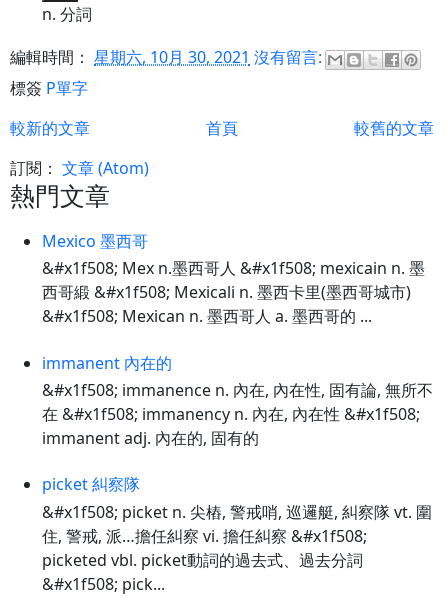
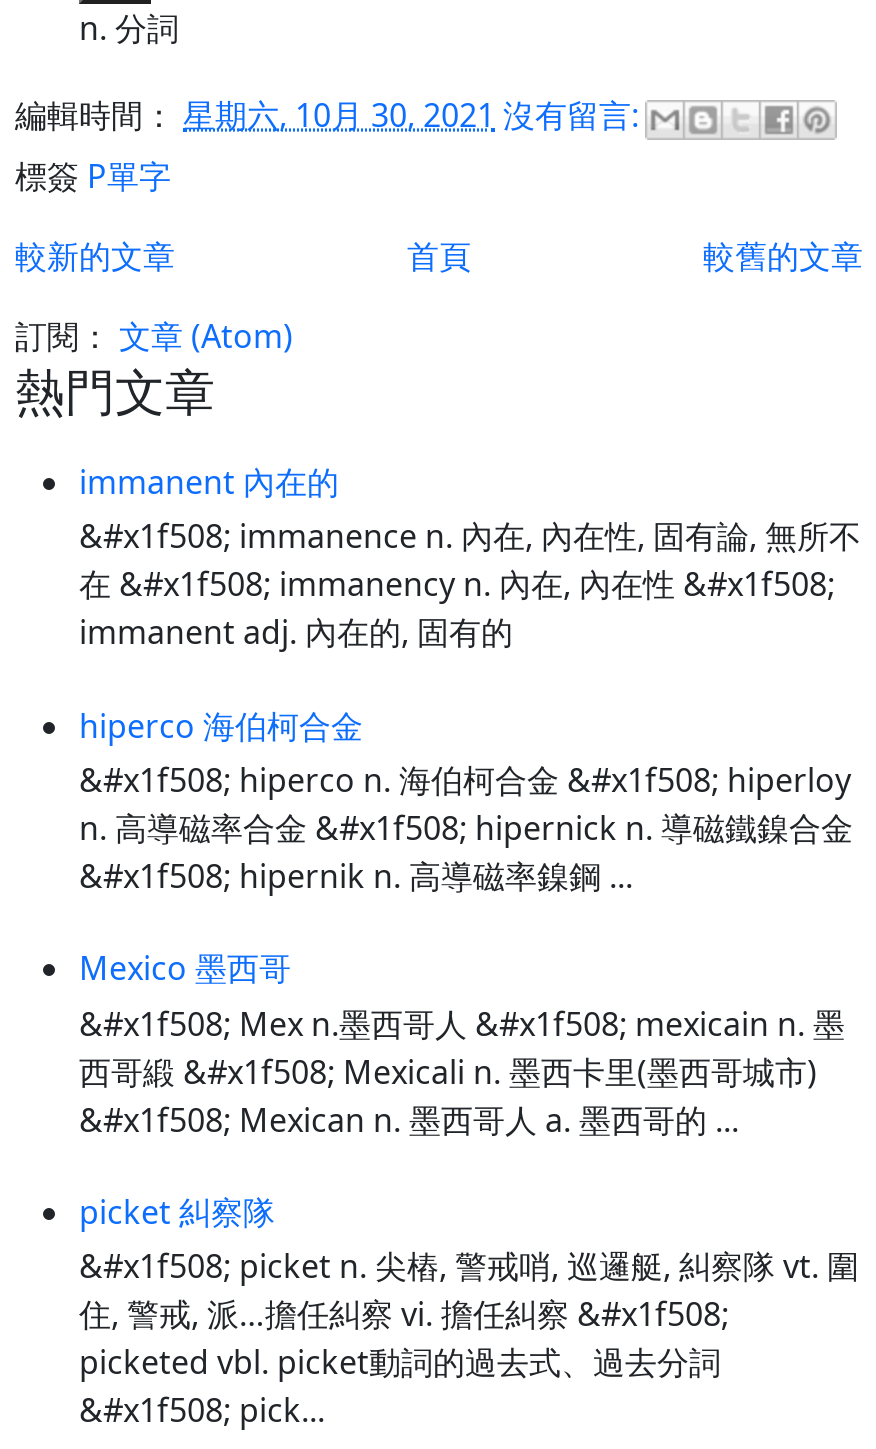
none -> [79,704,853,898] hiperco 海伯柯合金 | &#x1f508; hiperco n. 海伯柯合金 &#x1f508; hiperloy | n. 高導磁率合金 &#x1f508; hipernick n. 導磁鐵鎳合金 | &#x1f508; hipernik n. 高導磁率鎳鋼 ...
moved [42,230,425,327] -> [79,947,845,1141]: Mexico 墨西哥 | &#x1f508; Mex n.墨西哥人 &#x1f508; mexicain n. 墨 | 西哥緞 &#x1f508; Mexicali n. 墨西卡里(墨西哥城市) | &#x1f508; Mexican n. 墨西哥人 a. 墨西哥的 ...
moved [42,352,433,449] -> [79,460,861,655]: immanent 內在的 | &#x1f508; immanence n. 內在, 內在性, 固有論, 無所不 | 在 &#x1f508; immanency n. 內在, 內在性 &#x1f508; | immanent adj. 內在的, 固有的

